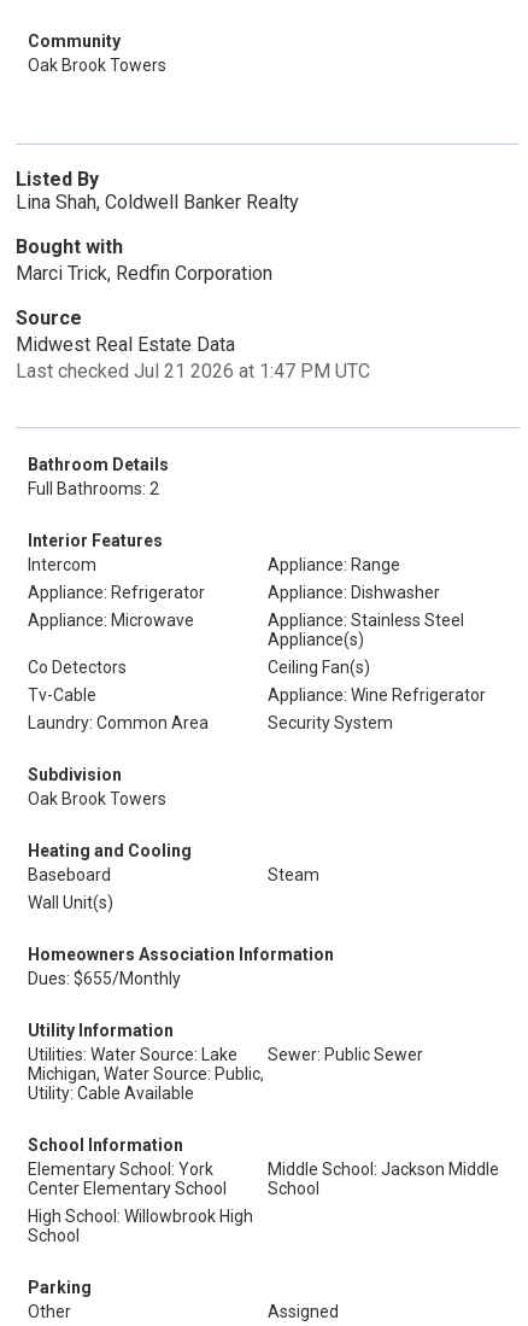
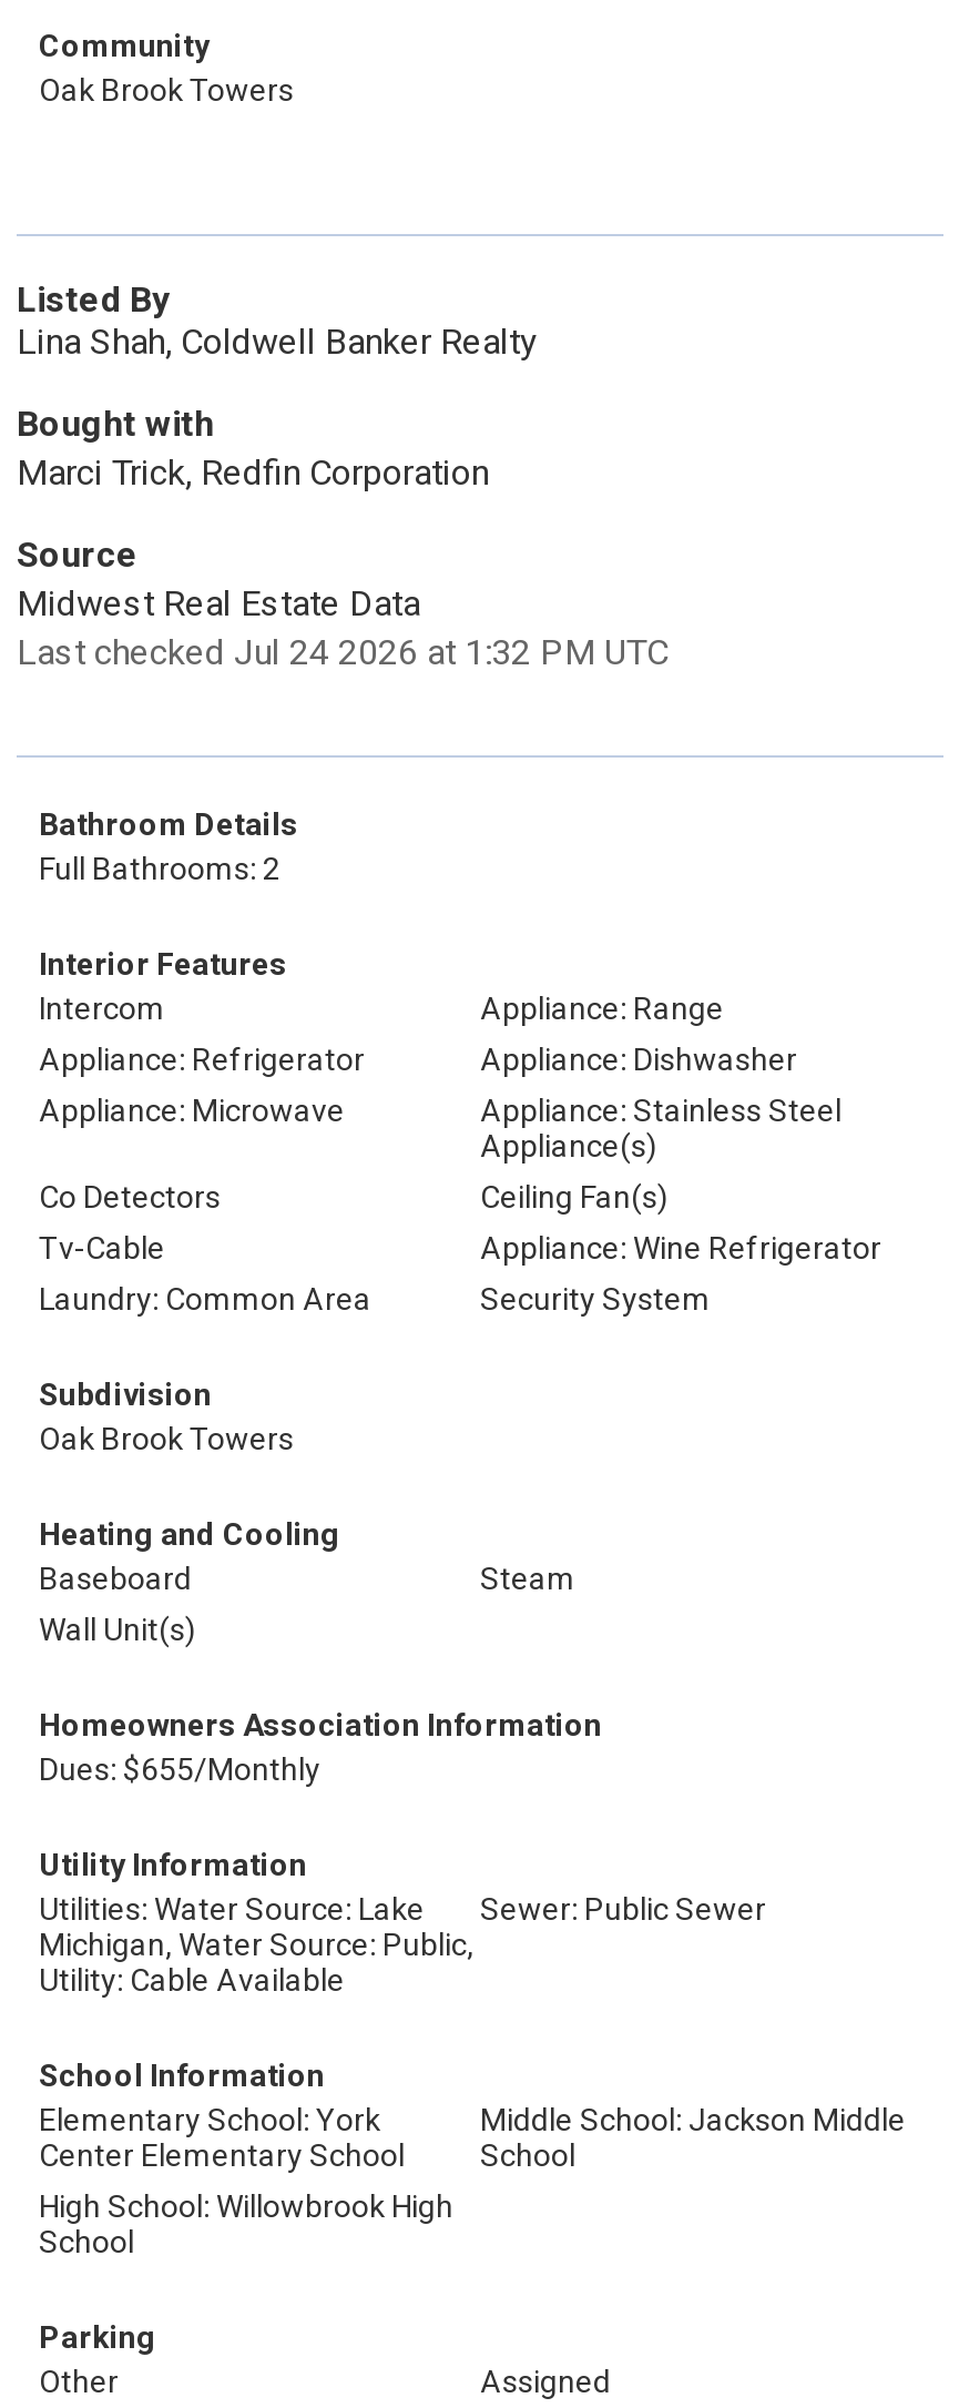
[16,360,370,382] Last checked Jul 21 2026 at 1:47 PM UTC -> [17,631,669,673] Last checked Jul 24 2026 at 1:32 PM UTC

